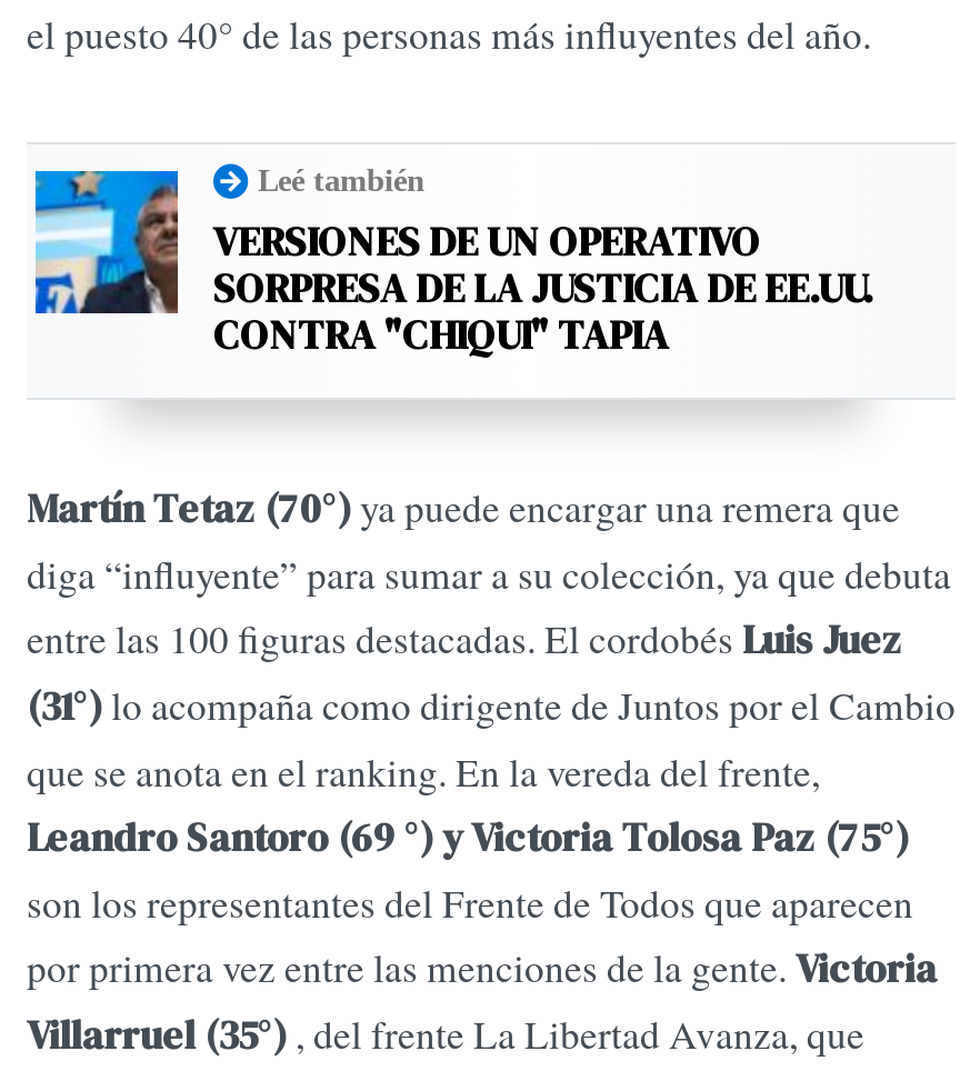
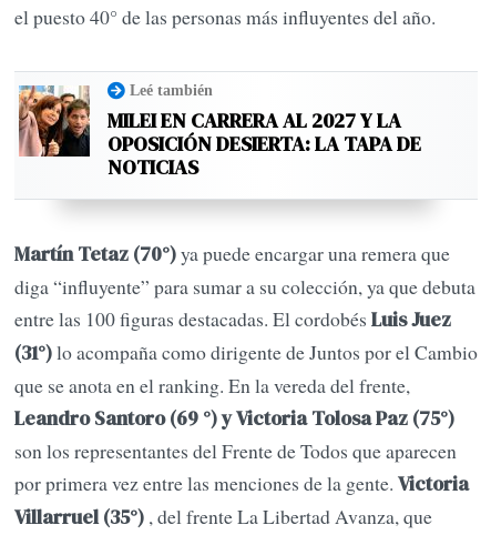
[33,169,873,363] [image] | VERSIONES DE UN OPERATIVO | SORPRESA DE LA JUSTICIA DE EE.UU. | CONTRA "CHIQUI" TAPIA -> [18,84,421,181] [image] | MILEI EN CARRERA AL 2027 Y LA | OPOSICIÓN DESIERTA: LA TAPA DE | NOTICIAS

